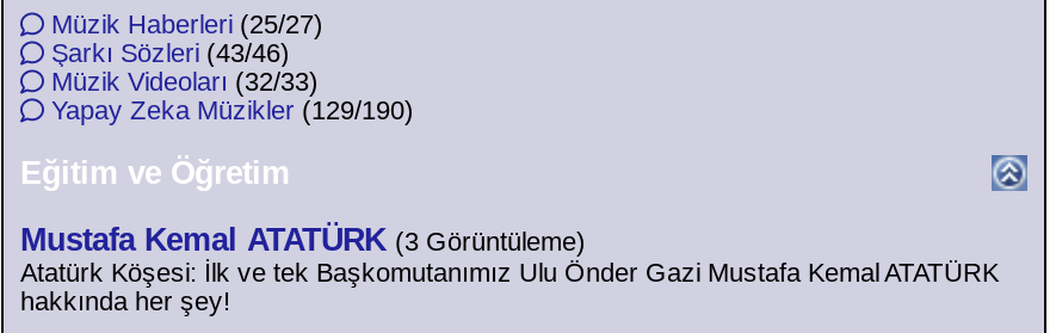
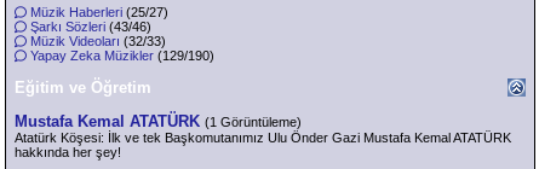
[20,222,586,258] Mustafa Kemal ATATÜRK (3 Görüntüleme) -> [15,112,302,130] Mustafa Kemal ATATÜRK (1 Görüntüleme)

